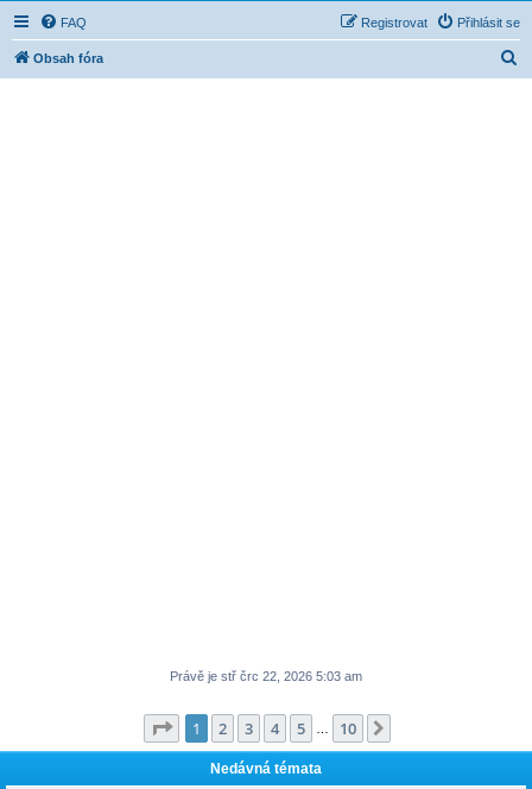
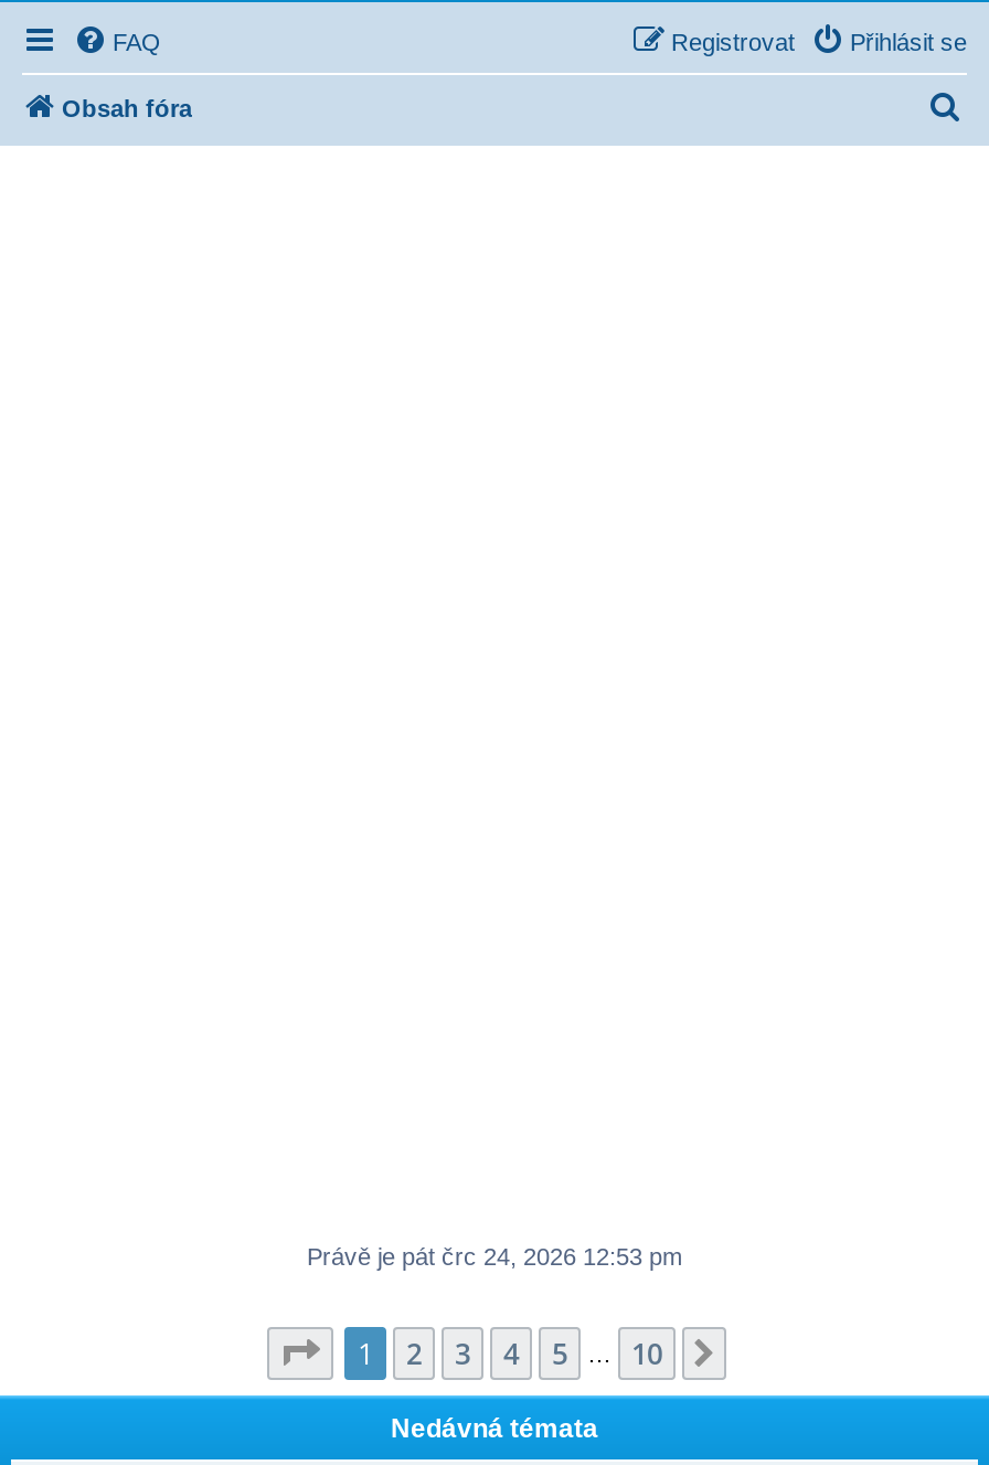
[170,669,362,683] Právě je stř črc 22, 2026 5:03 am -> [307,1243,682,1270] Právě je pát črc 24, 2026 12:53 pm

